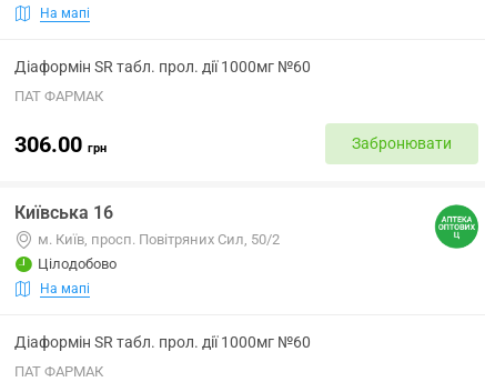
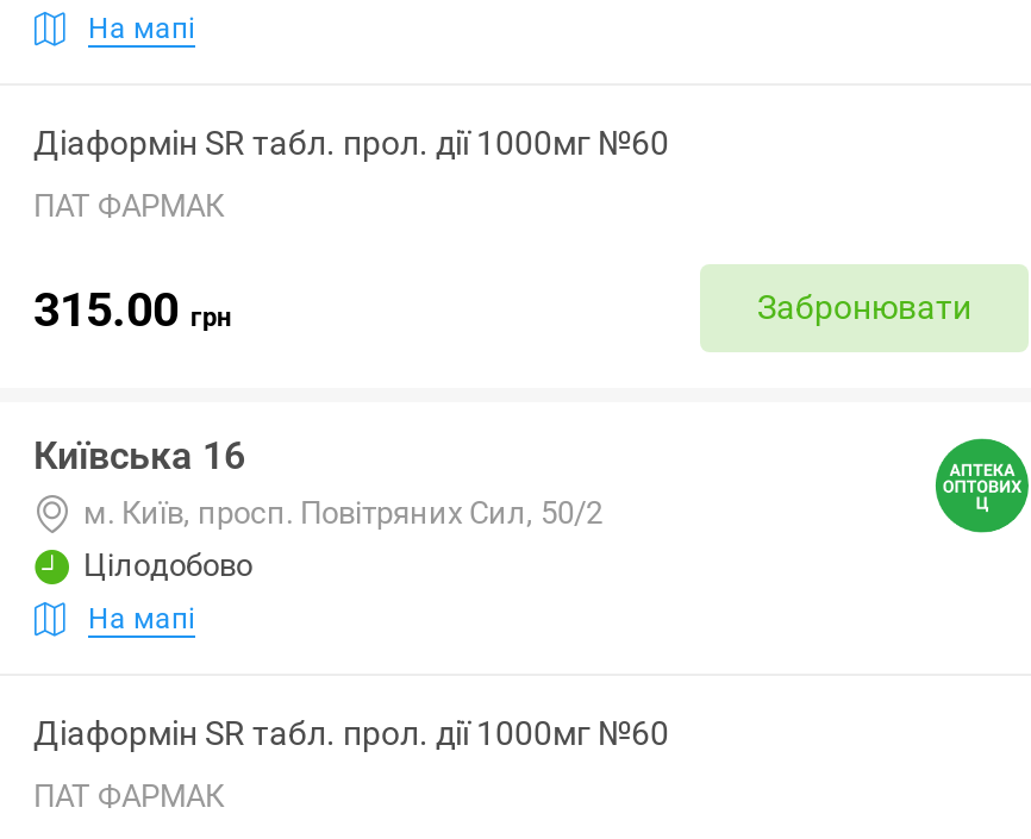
[14,130,107,157] 306.00 грн -> [33,280,231,337] 315.00 грн

